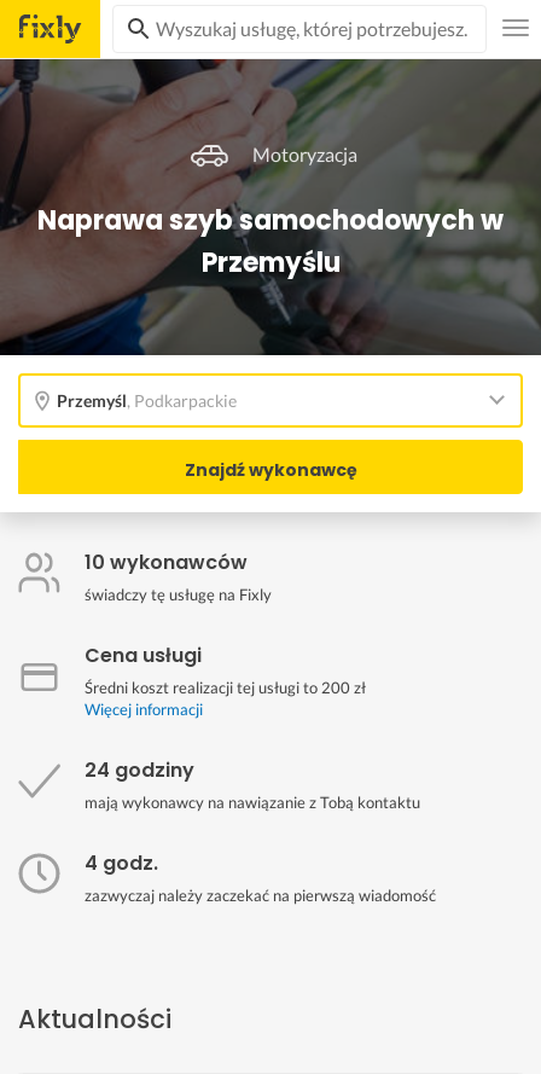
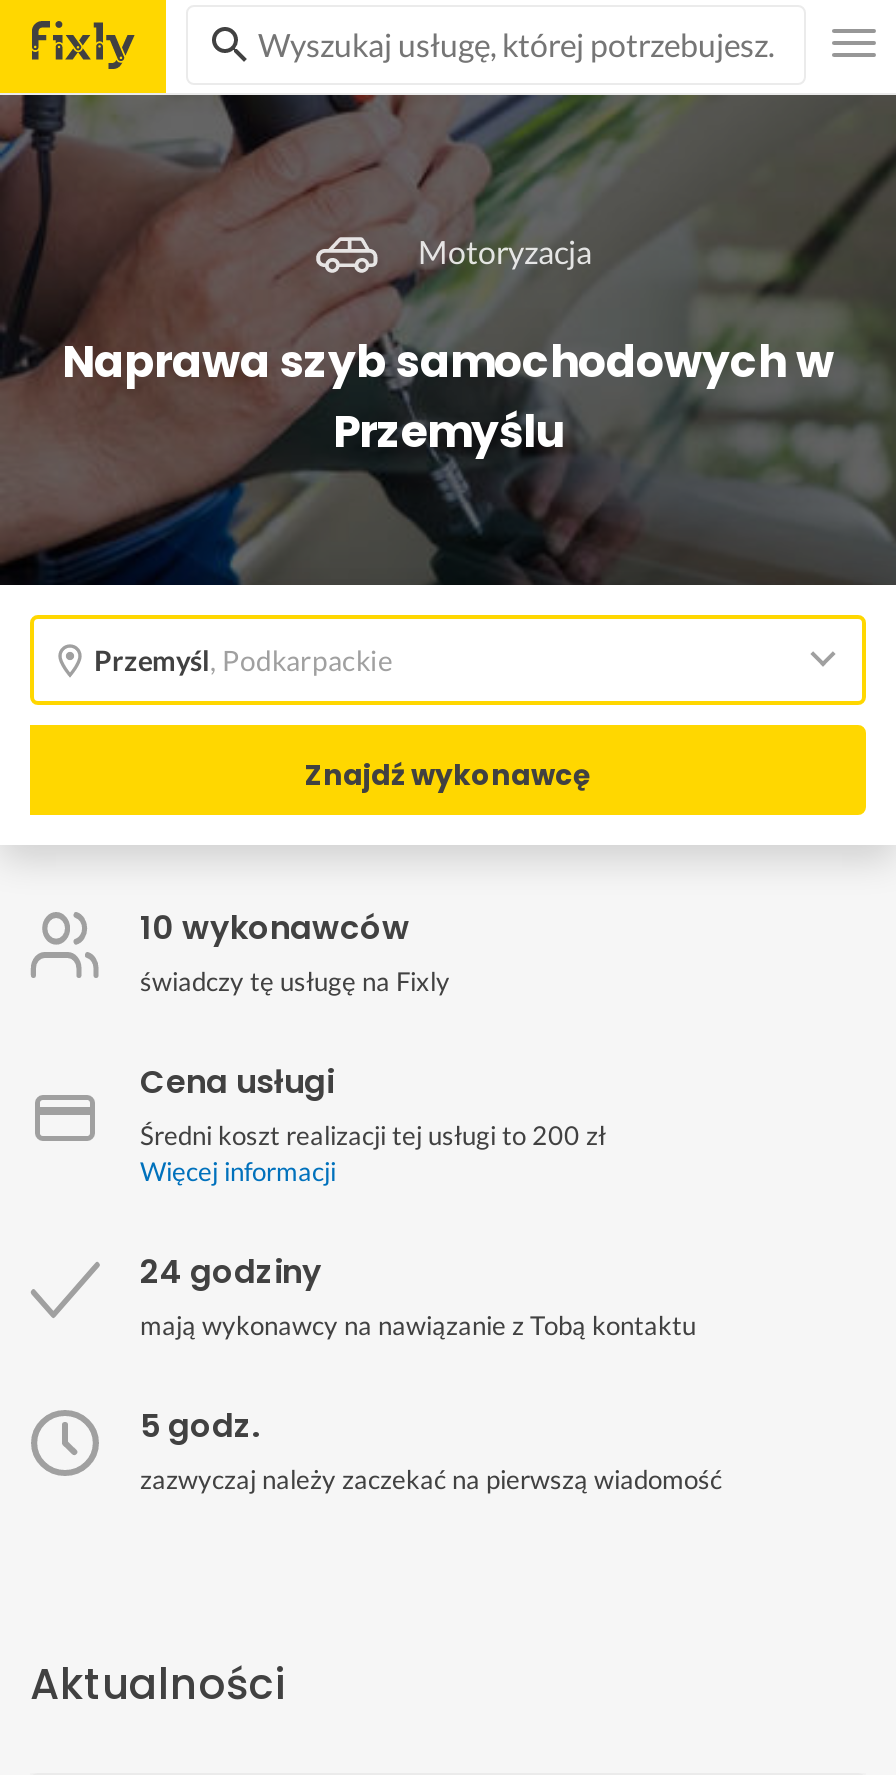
[85,849,158,877] 4 godz. -> [140,1403,260,1449] 5 godz.

